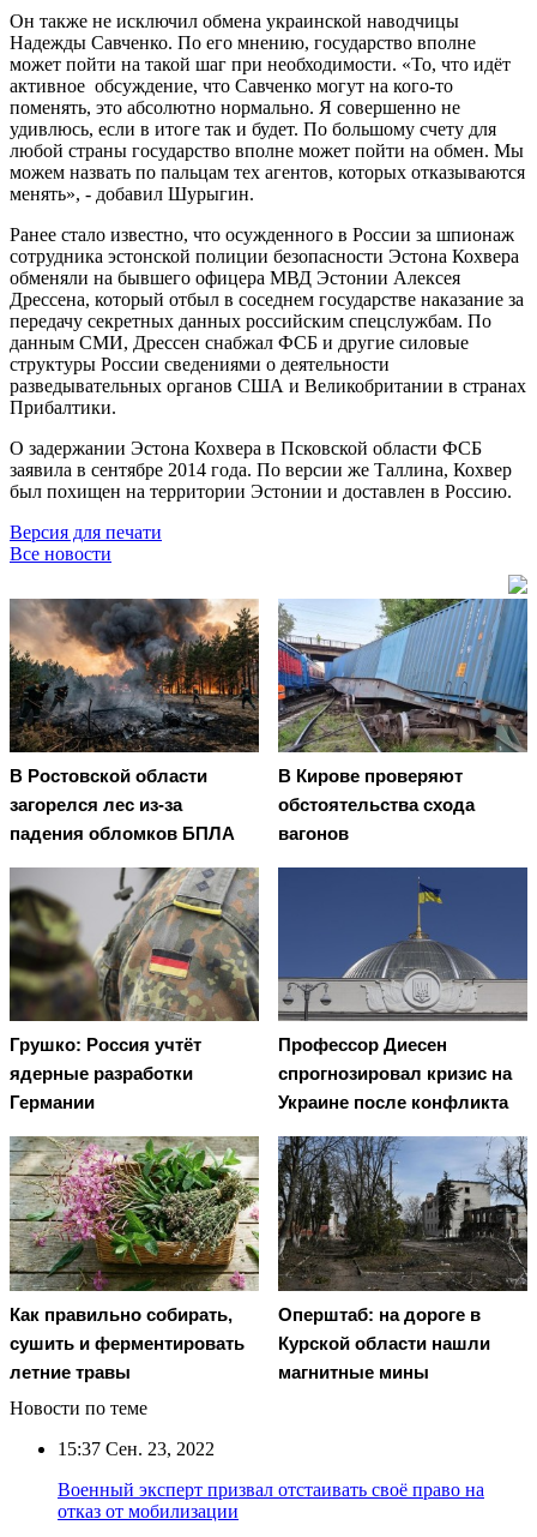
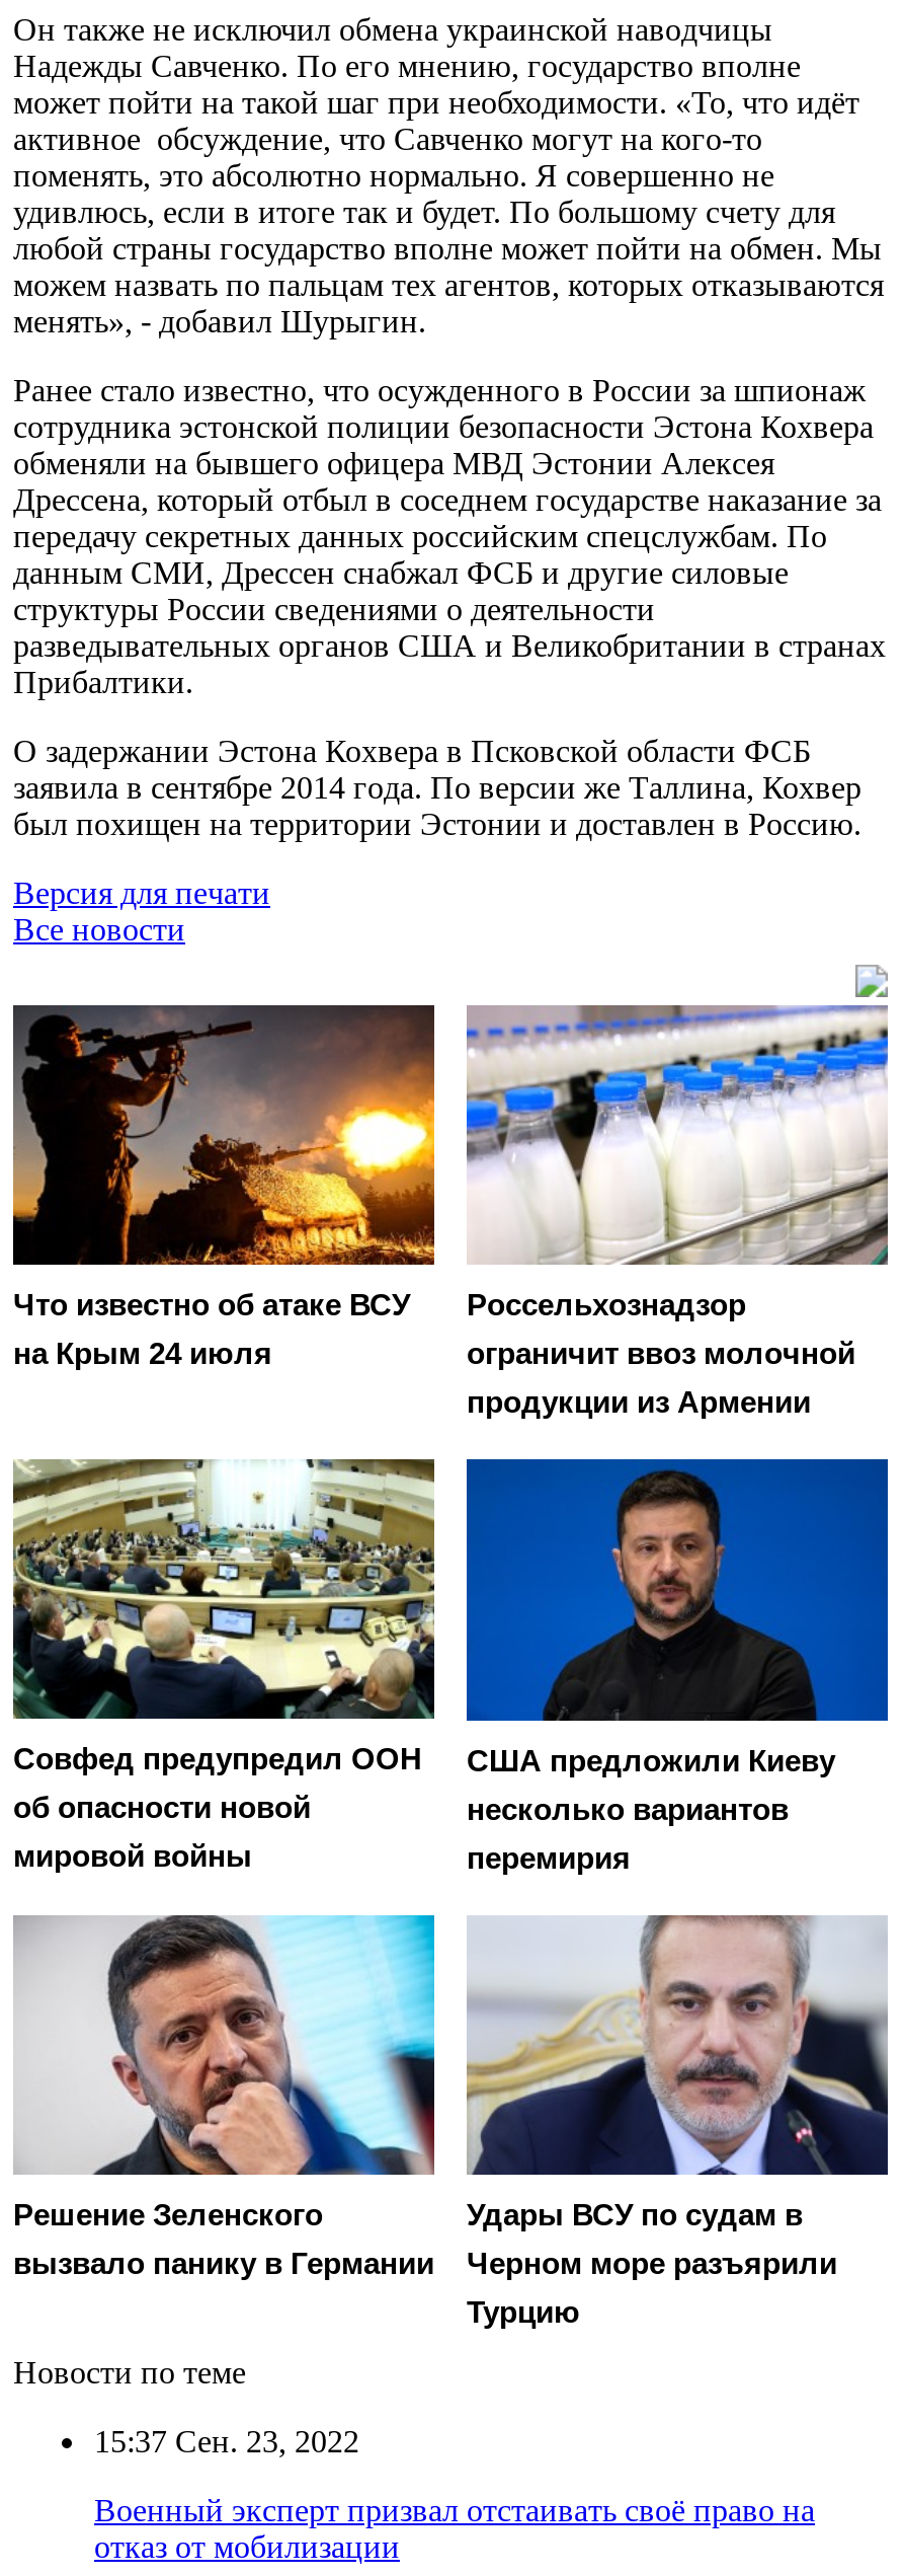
[8,599,260,844] [image] | В Ростовской области | загорелся лес из-за | падения обломков БПЛА -> [11,1003,436,1370] [image] | Что известно об атаке ВСУ | на Крым 24 июля
[277,599,529,844] [image] | В Кирове проверяют | обстоятельства схода | вагонов -> [465,1003,888,1419] [image] | Россельхознадзор | ограничит ввоз молочной | продукции из Армении
[8,866,260,1113] [image] | Грушко: Россия учтёт | ядерные разработки | Германии -> [11,1459,436,1873] [image] | Совфед предупредил ООН | об опасности новой | мировой войны
[277,867,529,1113] [image] | Профессор Диесен | спрогнозировал кризис на | Украине после конфликта -> [465,1459,890,1874] [image] | США предложили Киеву | несколько вариантов | перемирия
[8,1135,260,1382] [image] | Как правильно собирать, | сушить и ферментировать | летние травы -> [13,1913,436,2280] [image] | Решение Зеленского | вызвало панику в Германии
[277,1135,529,1382] [image] | Оперштаб: на дороге в | Курской области нашли | магнитные мины -> [465,1913,886,2329] [image] | Удары ВСУ по судам в | Черном море разъярили | Турцию

